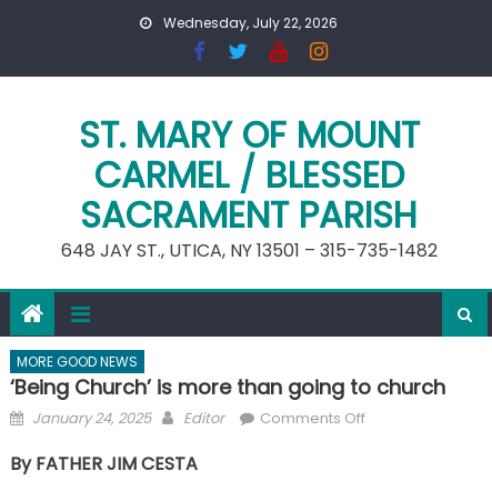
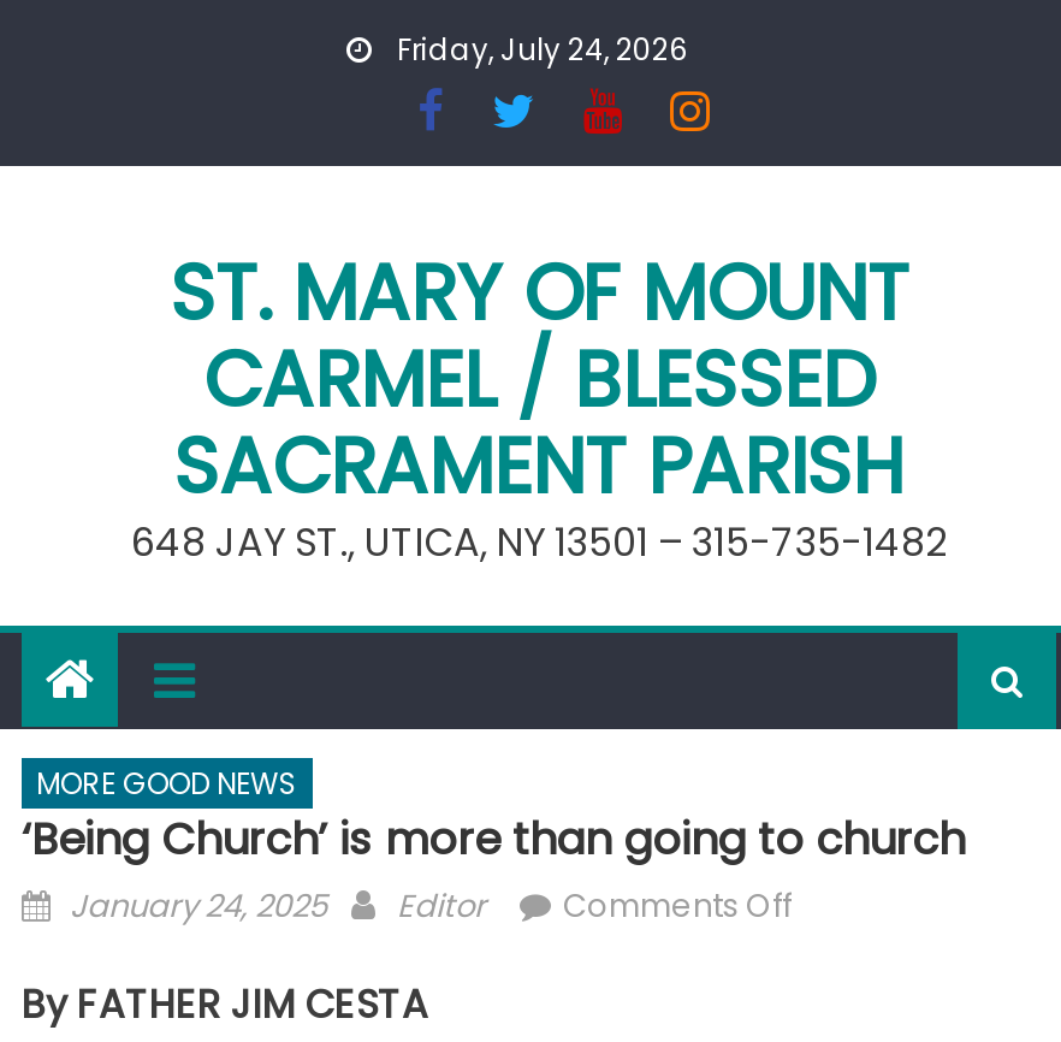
[160,13,338,32] Wednesday, July 22, 2026 -> [390,29,688,70] Friday, July 24, 2026

